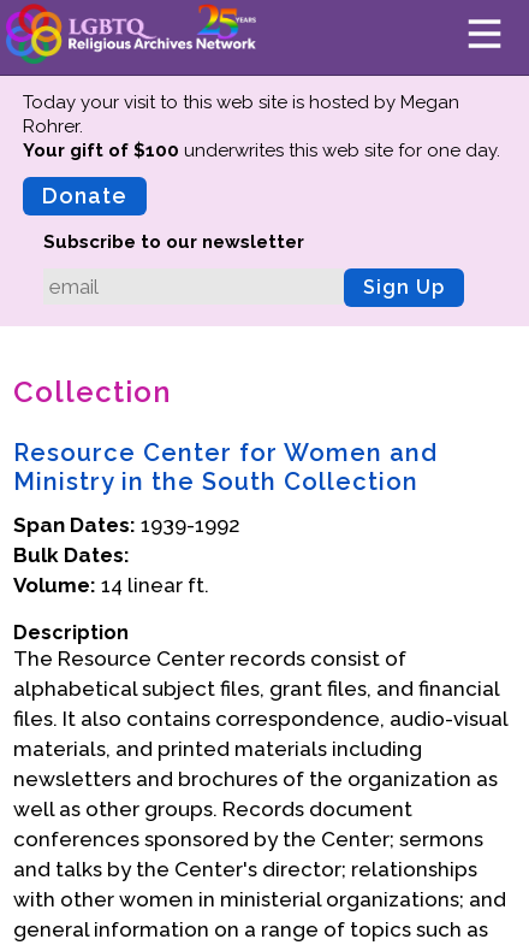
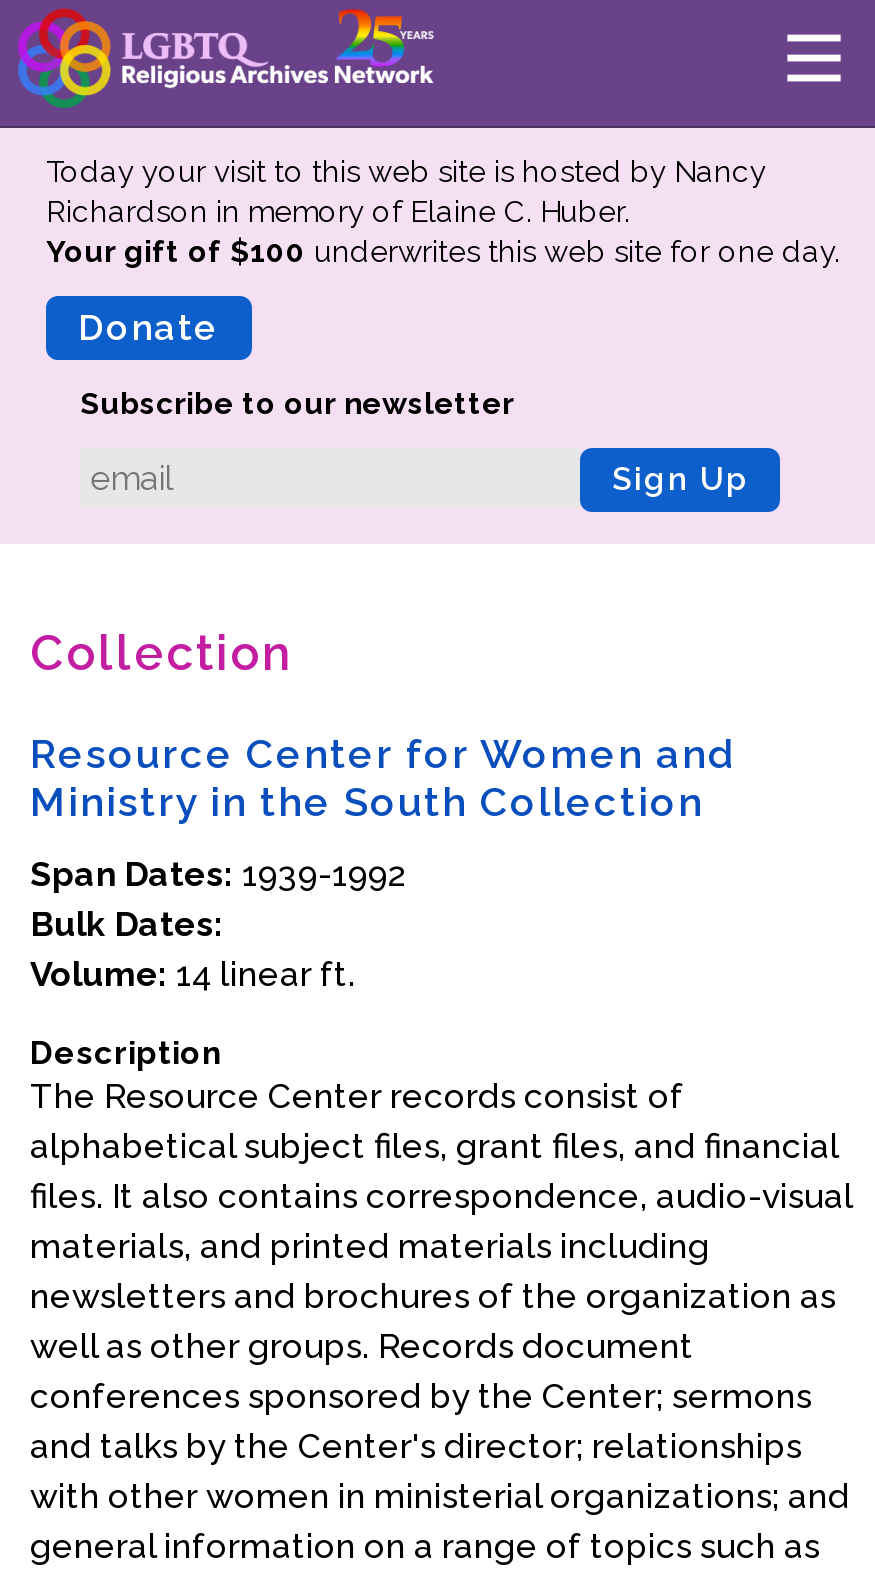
[23,91,459,137] Today your visit to this web site is hosted by Megan | Rohrer. -> [46,154,766,230] Today your visit to this web site is hosted by Nancy | Richardson in memory of Elaine C. Huber.

